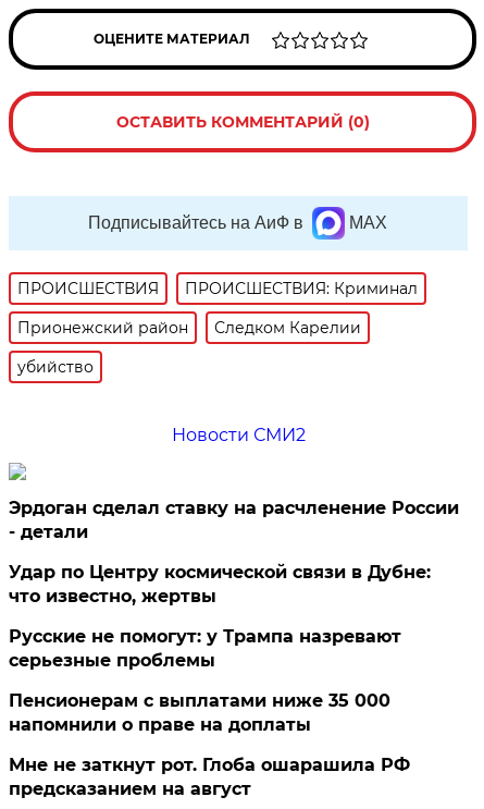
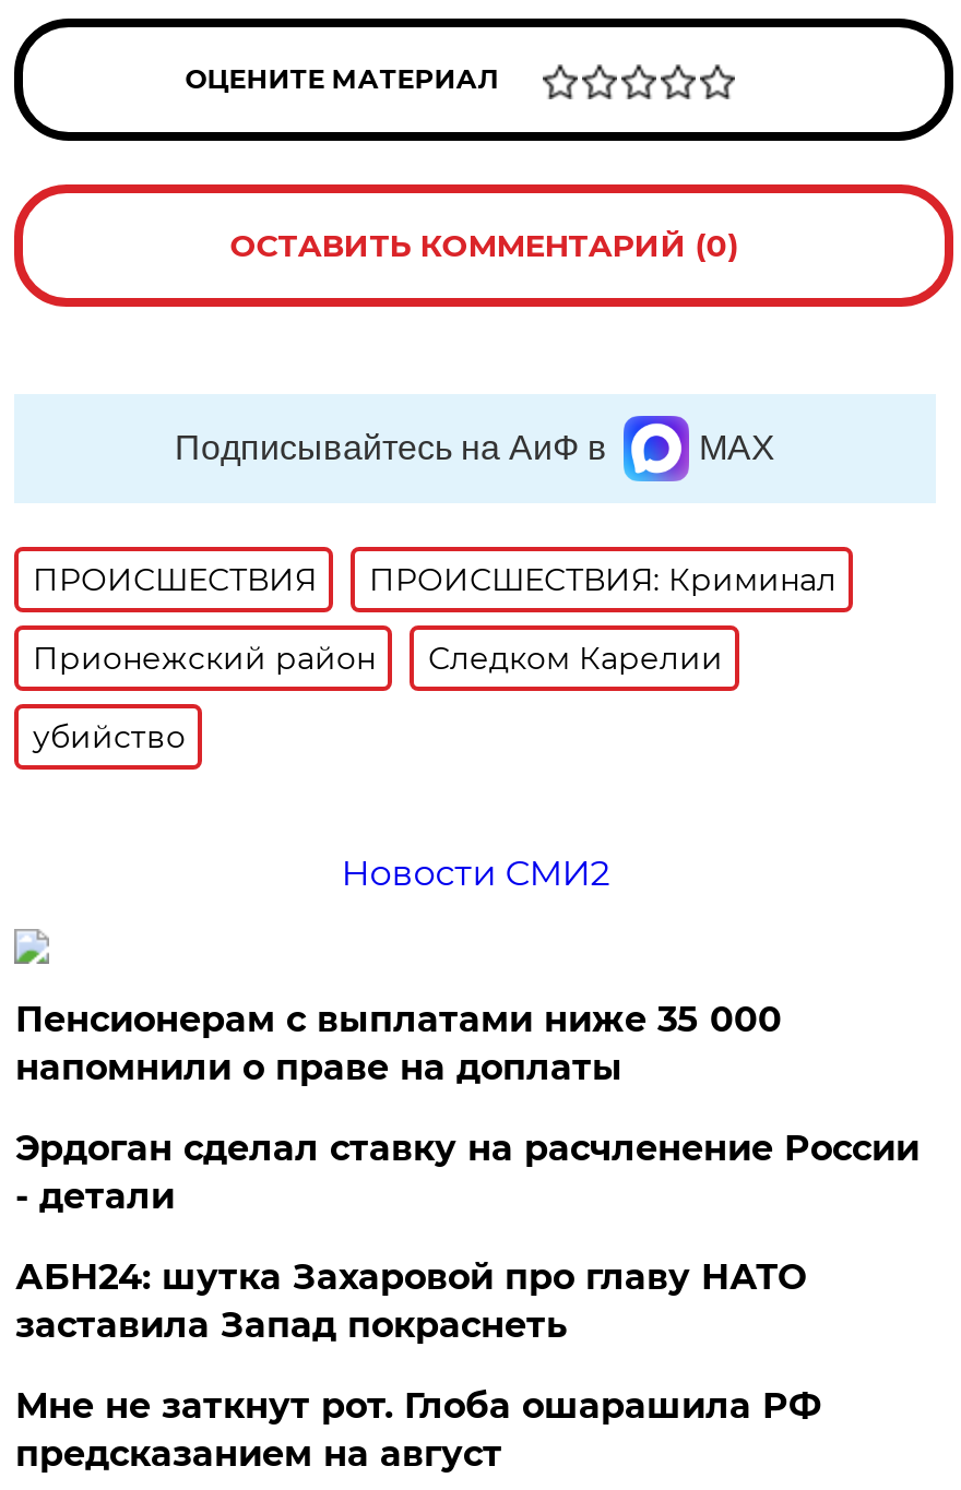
moved [9,498,459,542] -> [15,1128,919,1217]: Эрдоган сделал ставку на расчленение России | - детали
[9,562,431,671] Удар по Центру космической связи в Дубне: | что известно, жертвы | Русские не помогут: у Трампа назревают | серьезные проблемы -> [15,1256,806,1346] АБН24: шутка Захаровой про главу НАТО | заставила Запад покраснеть
moved [9,690,391,735] -> [15,999,782,1088]: Пенсионерам с выплатами ниже 35 000 | напомнили о праве на доплаты

